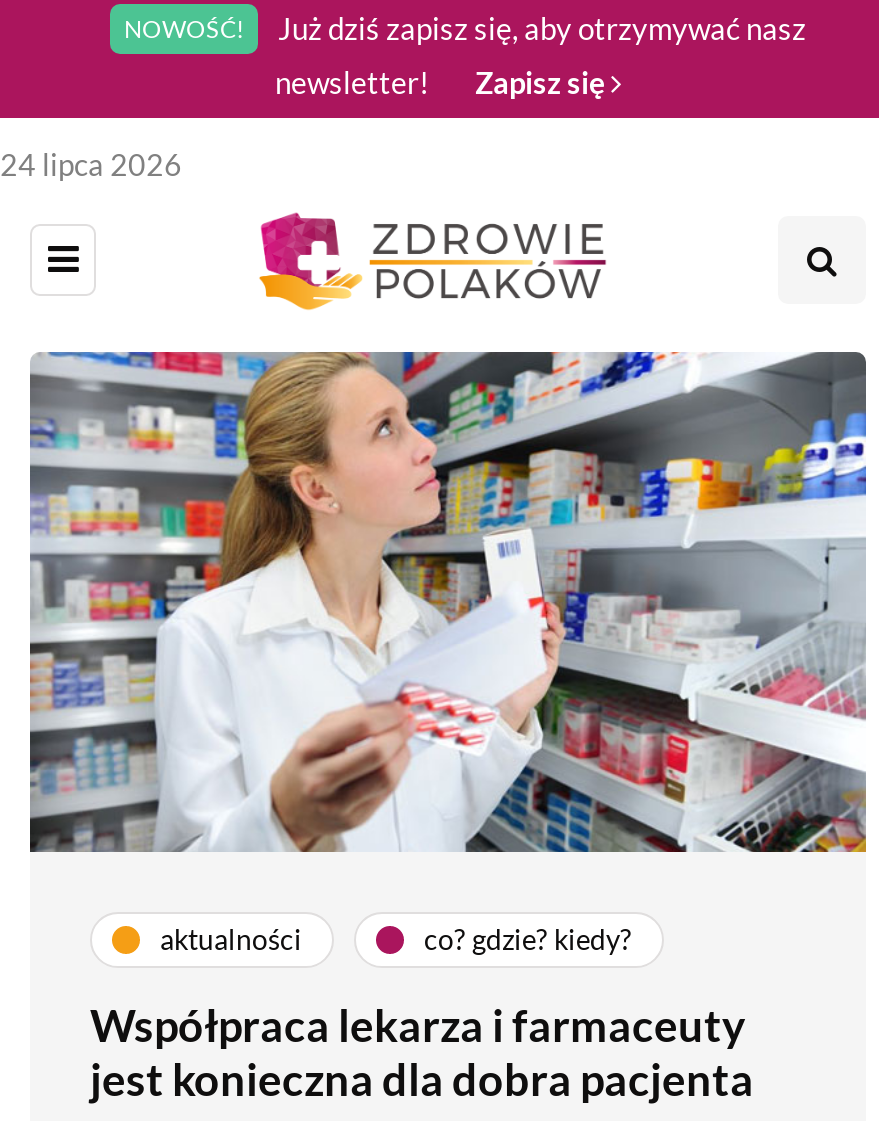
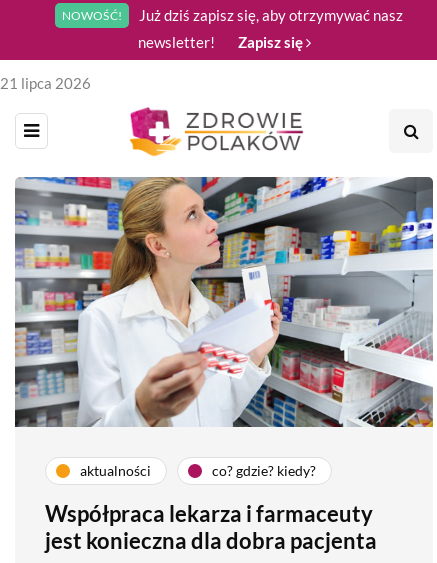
[0,146,182,182] 24 lipca 2026 -> [0,74,91,92] 21 lipca 2026

